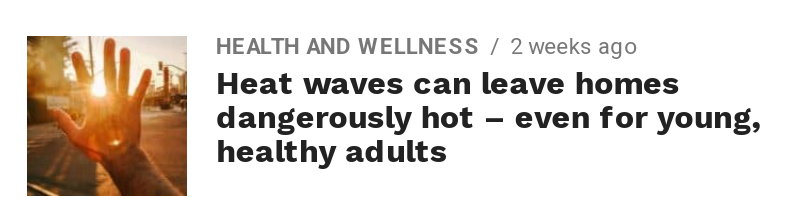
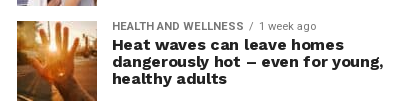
[216,34,636,60] HEALTH AND WELLNESS 2 weeks ago -> [112,20,316,33] HEALTH AND WELLNESS 1 week ago

